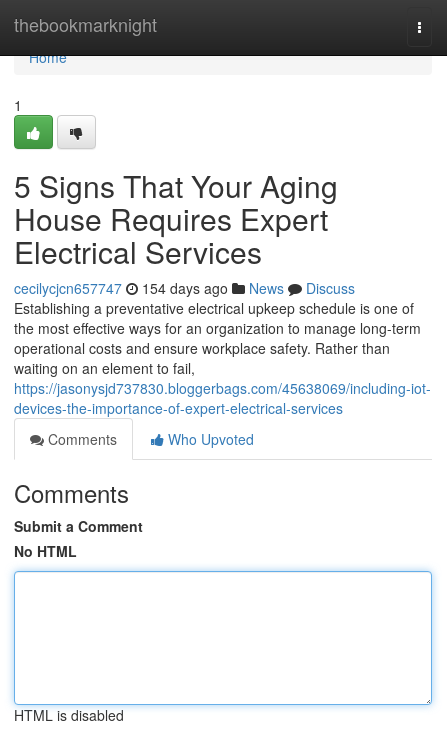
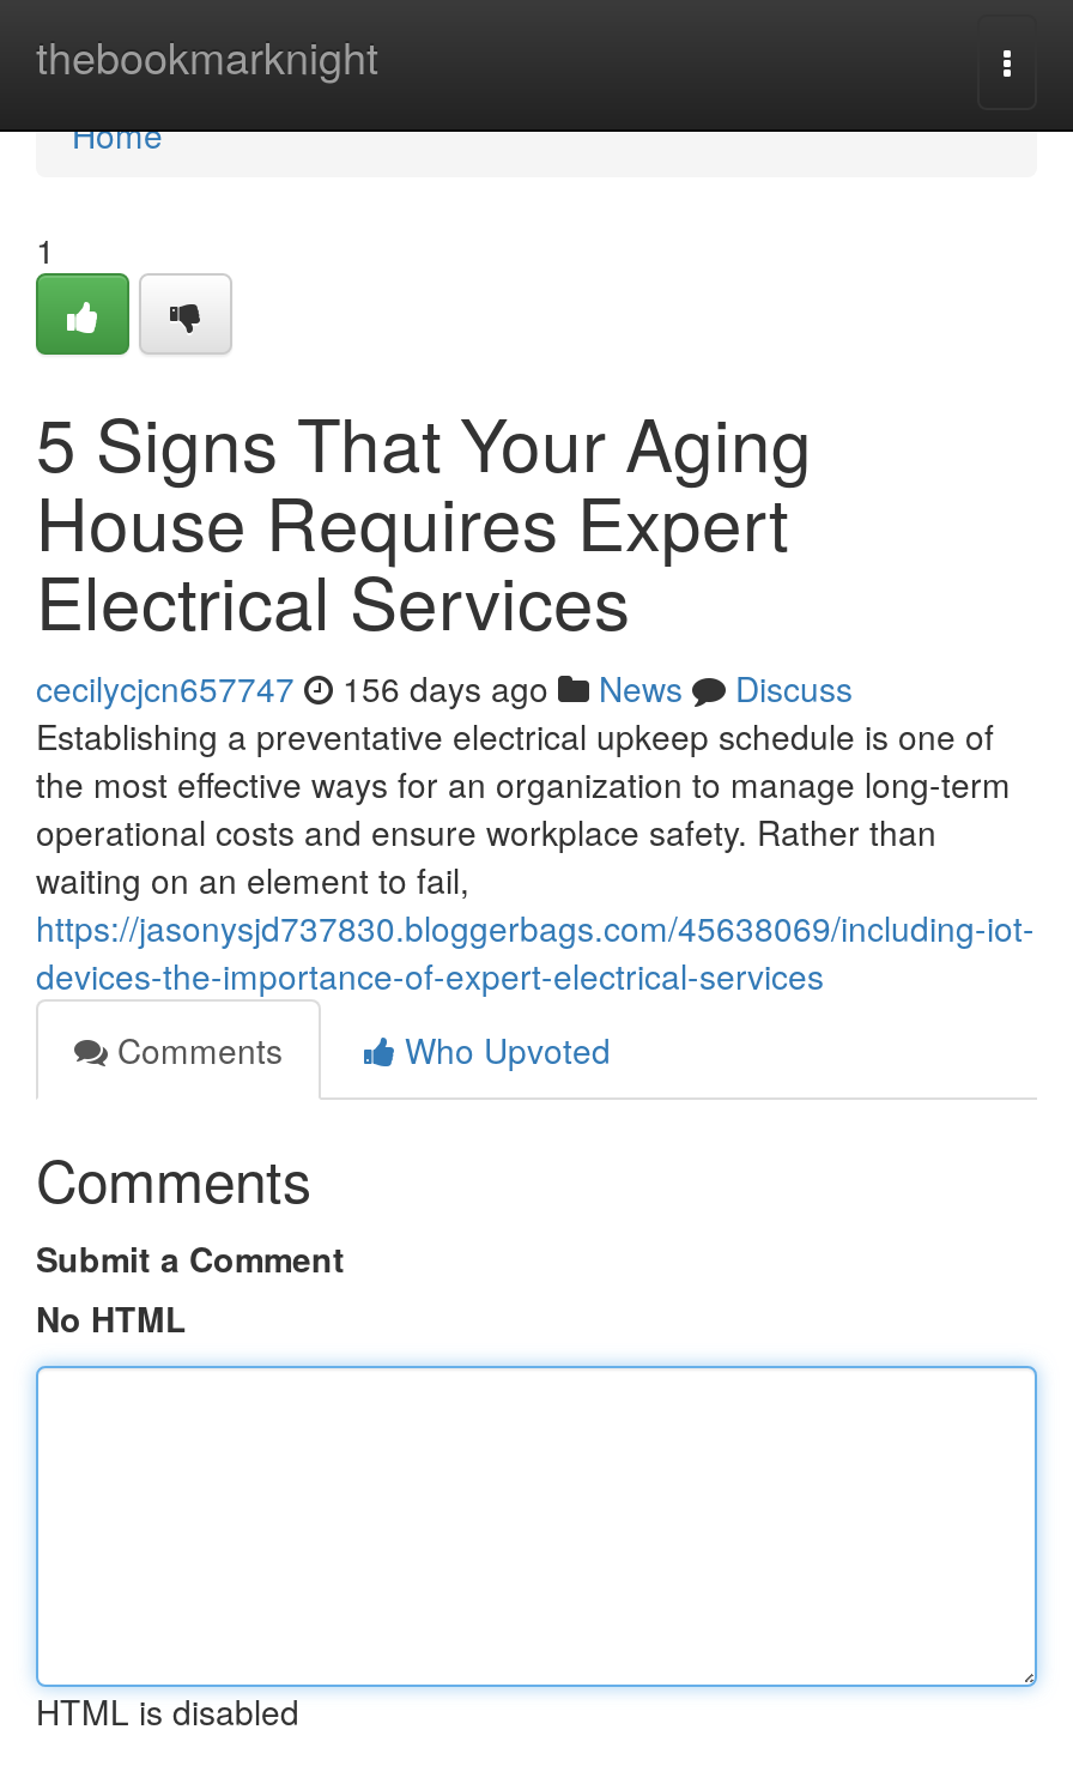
[14,278,355,298] cecilycjcn657747 154 days ago News Discuss -> [36,664,853,712] cecilycjcn657747 156 days ago News Discuss

